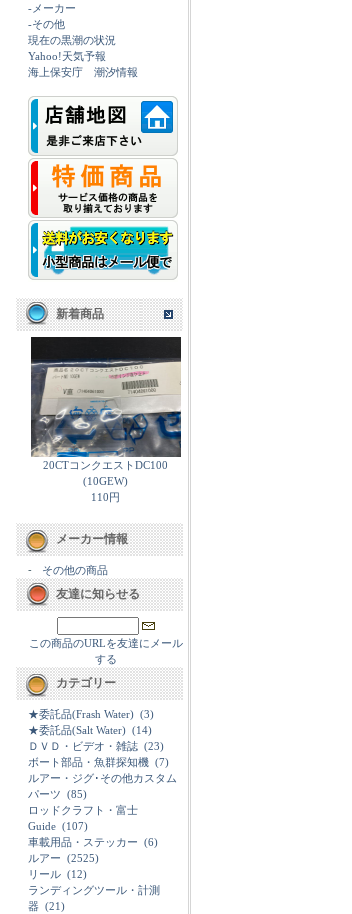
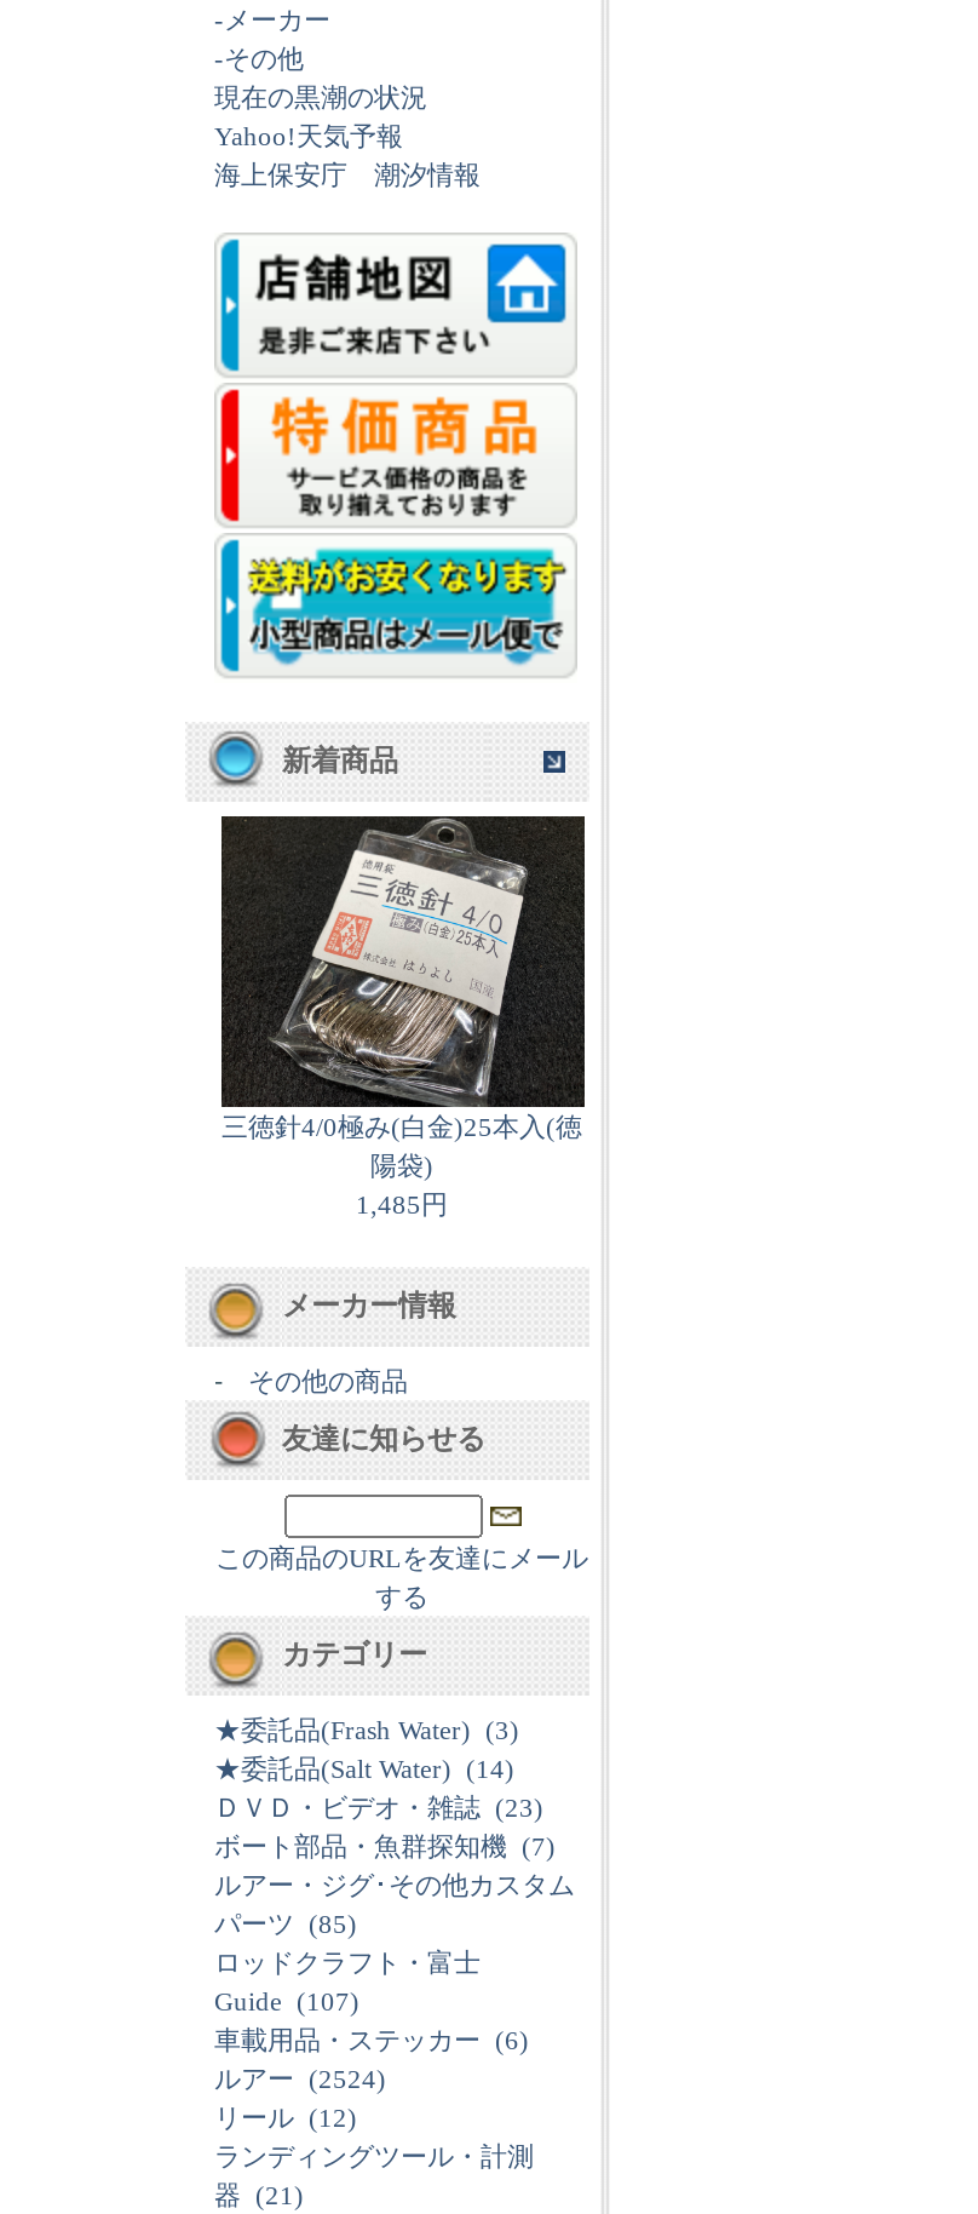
[30,338,182,503] [image] | 20CTコンクエストDC100 | (10GEW) | 110円 -> [222,816,587,1218] [image] | 三徳針4/0極み(白金)25本入(徳 | 陽袋) | 1,485円
[28,852,99,864] ルアー(2525) -> [214,2064,386,2093] ルアー(2524)

